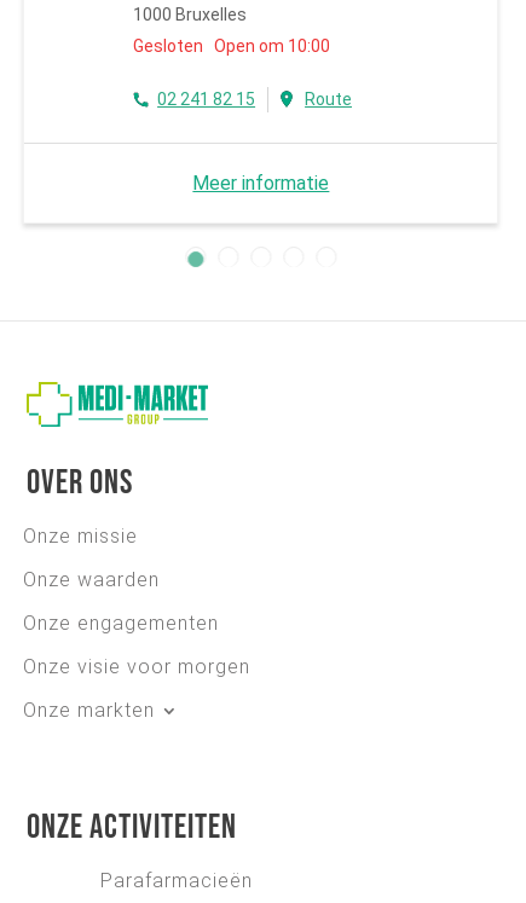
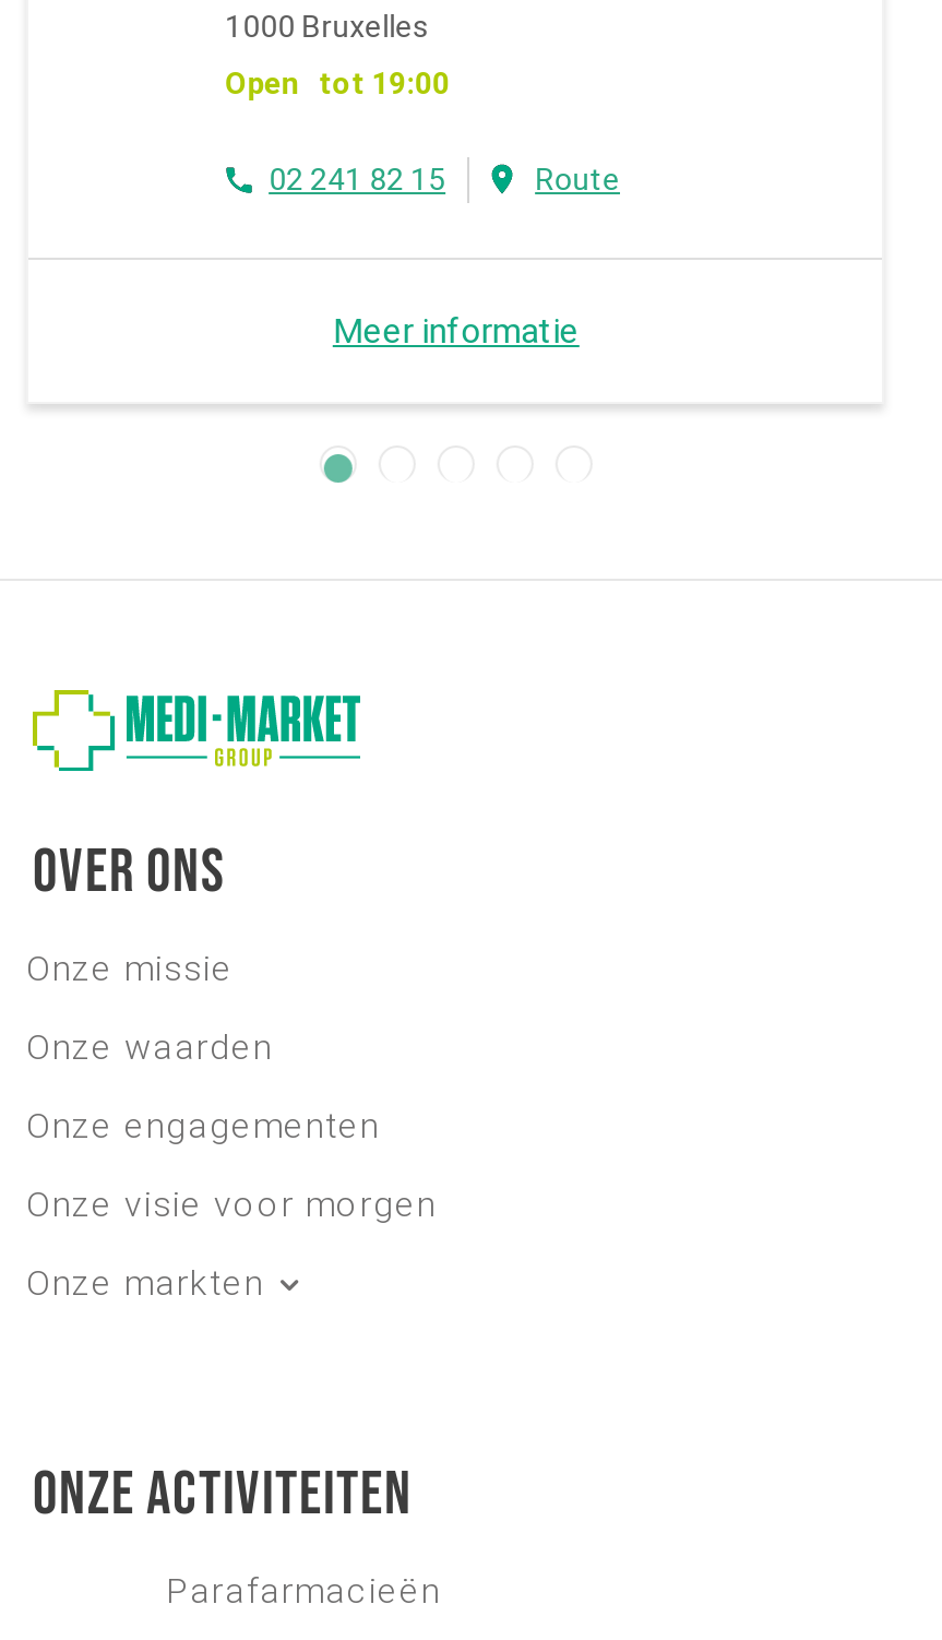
[133,36,330,55] Gesloten Open om 10:00 -> [225,65,450,100] Open tot 19:00

